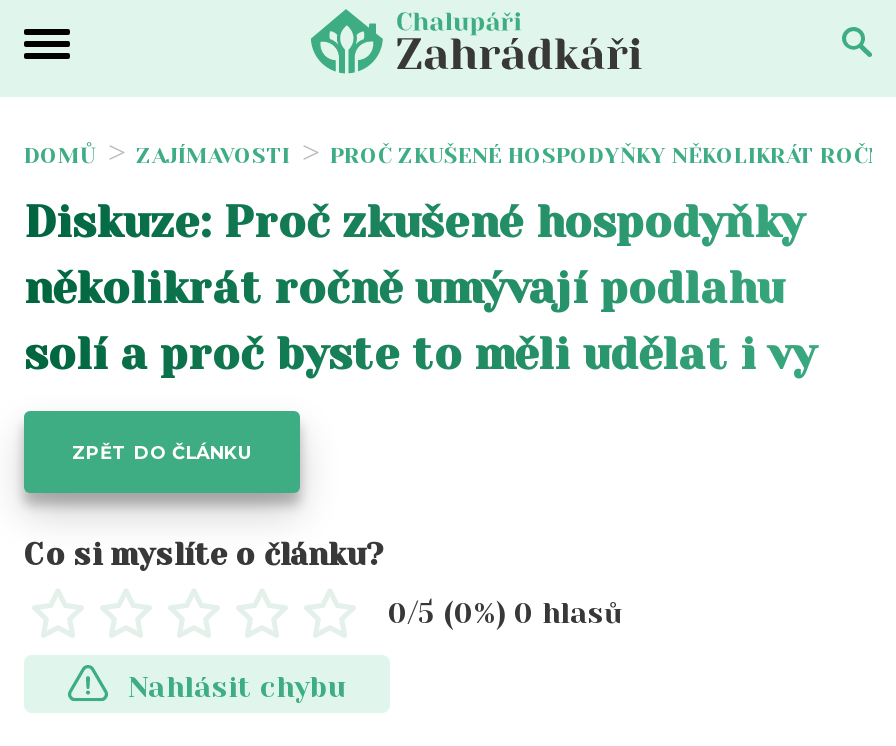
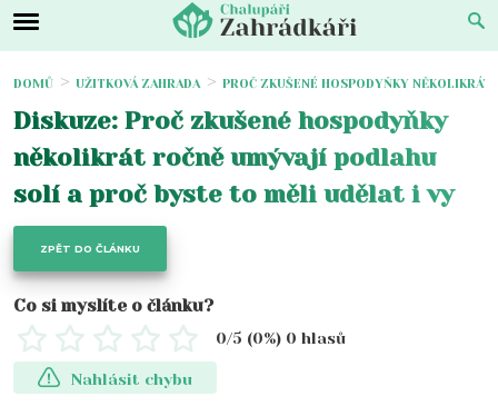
[136,143,290,169] ZAJÍMAVOSTI -> [76,77,200,91] UŽITKOVÁ ZAHRADA

